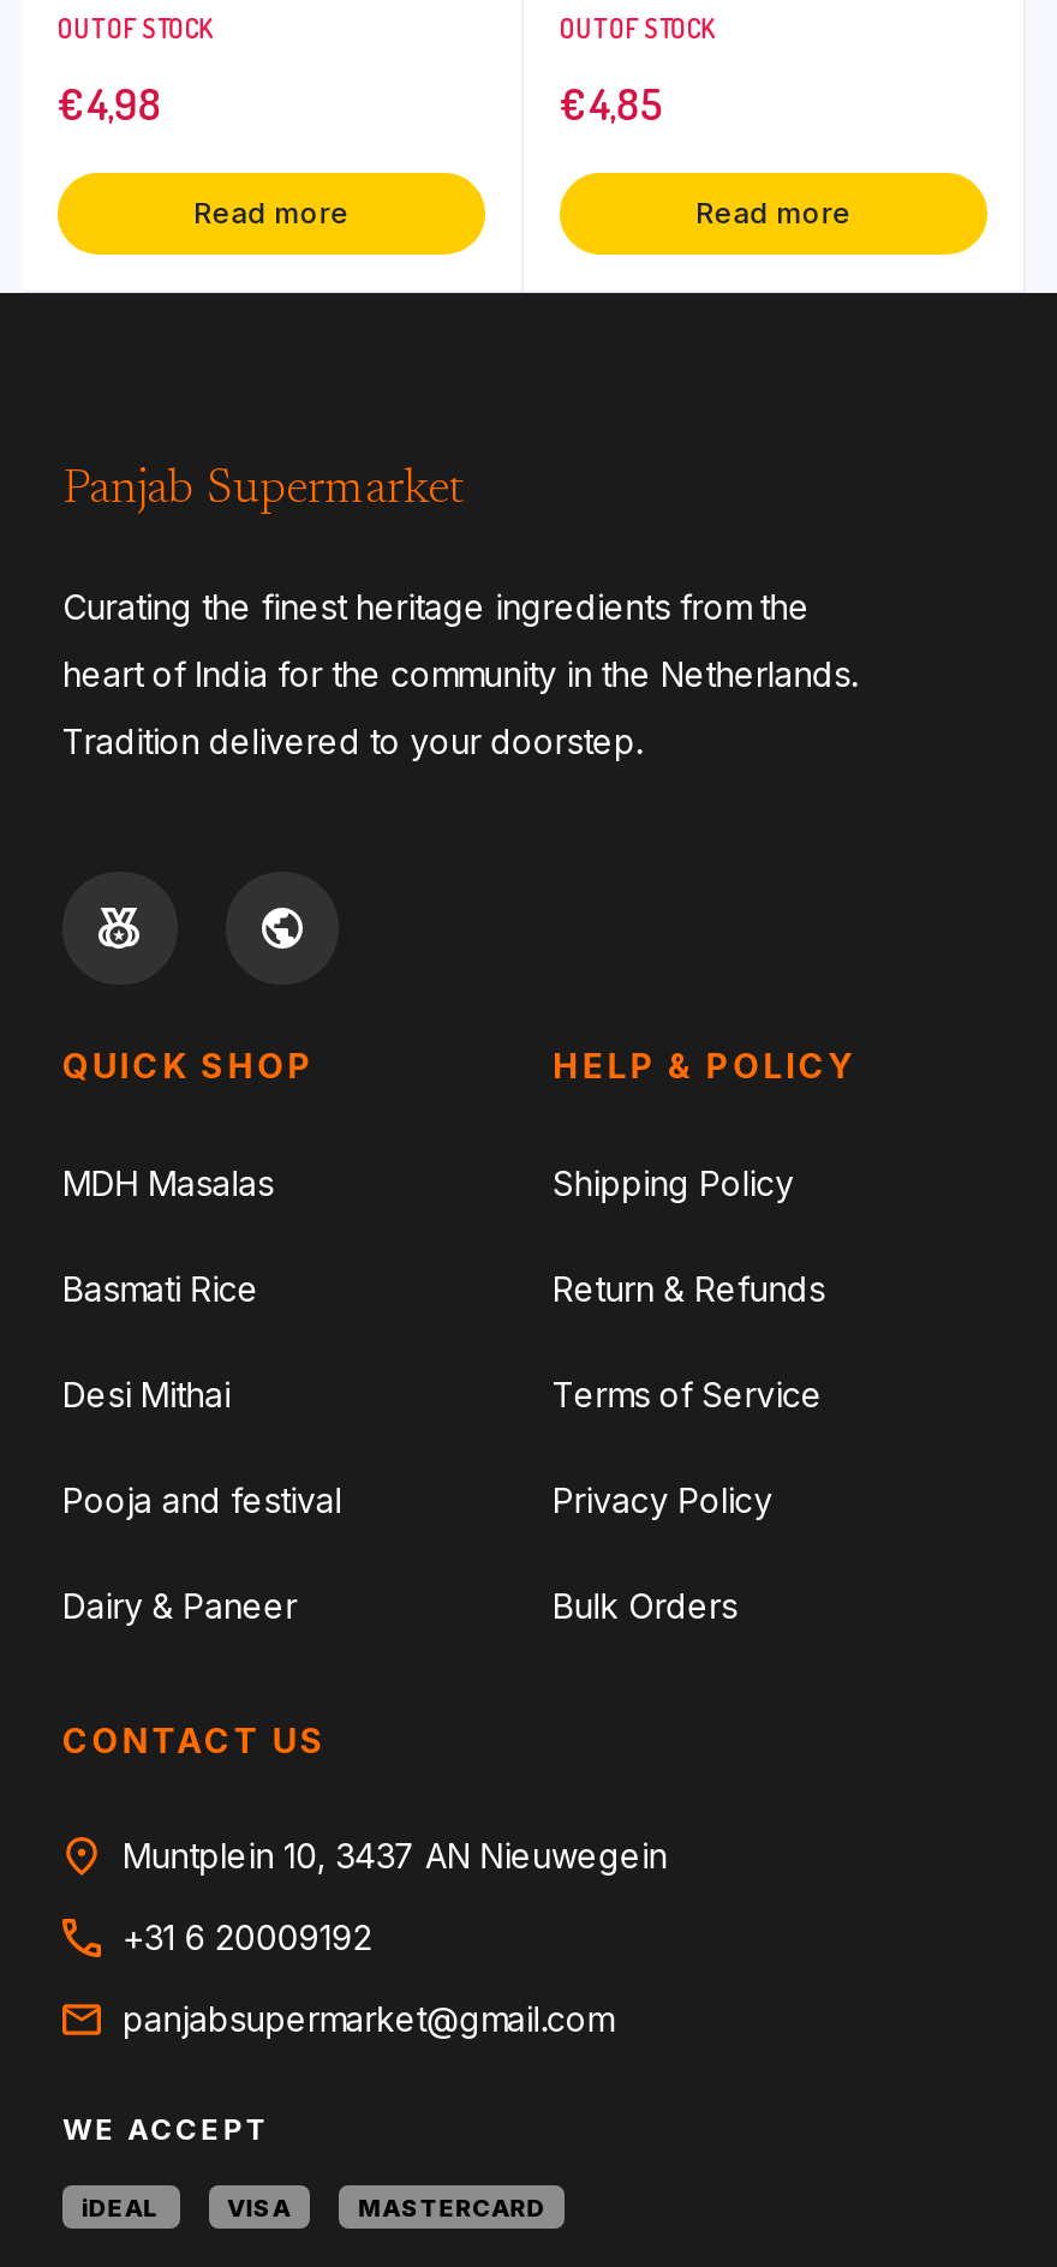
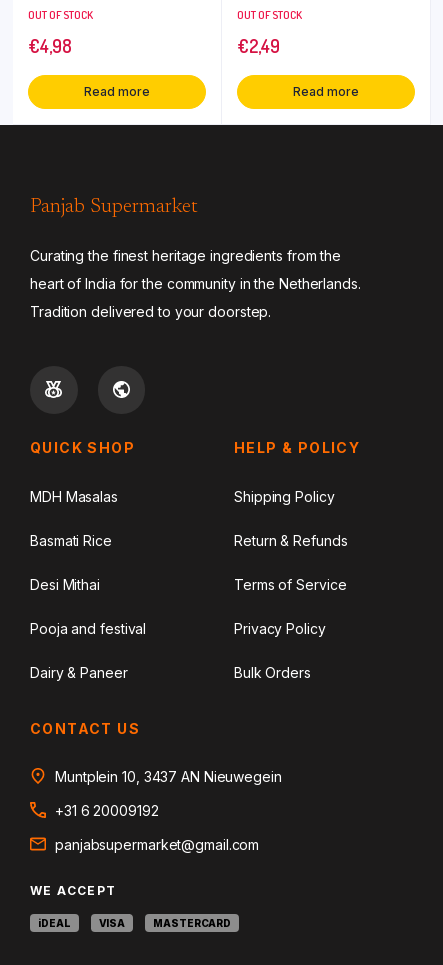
[560,76,664,129] €4,85 -> [237,35,279,57] €2,49

